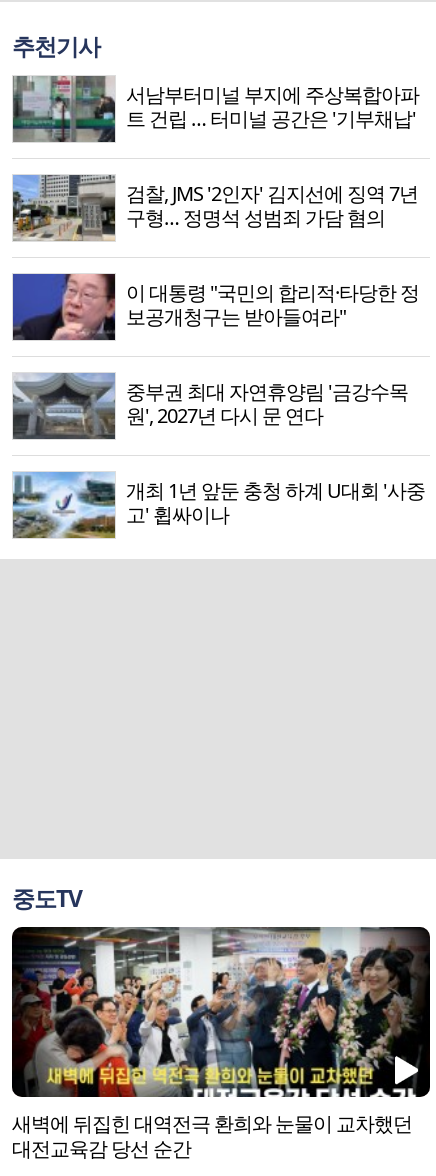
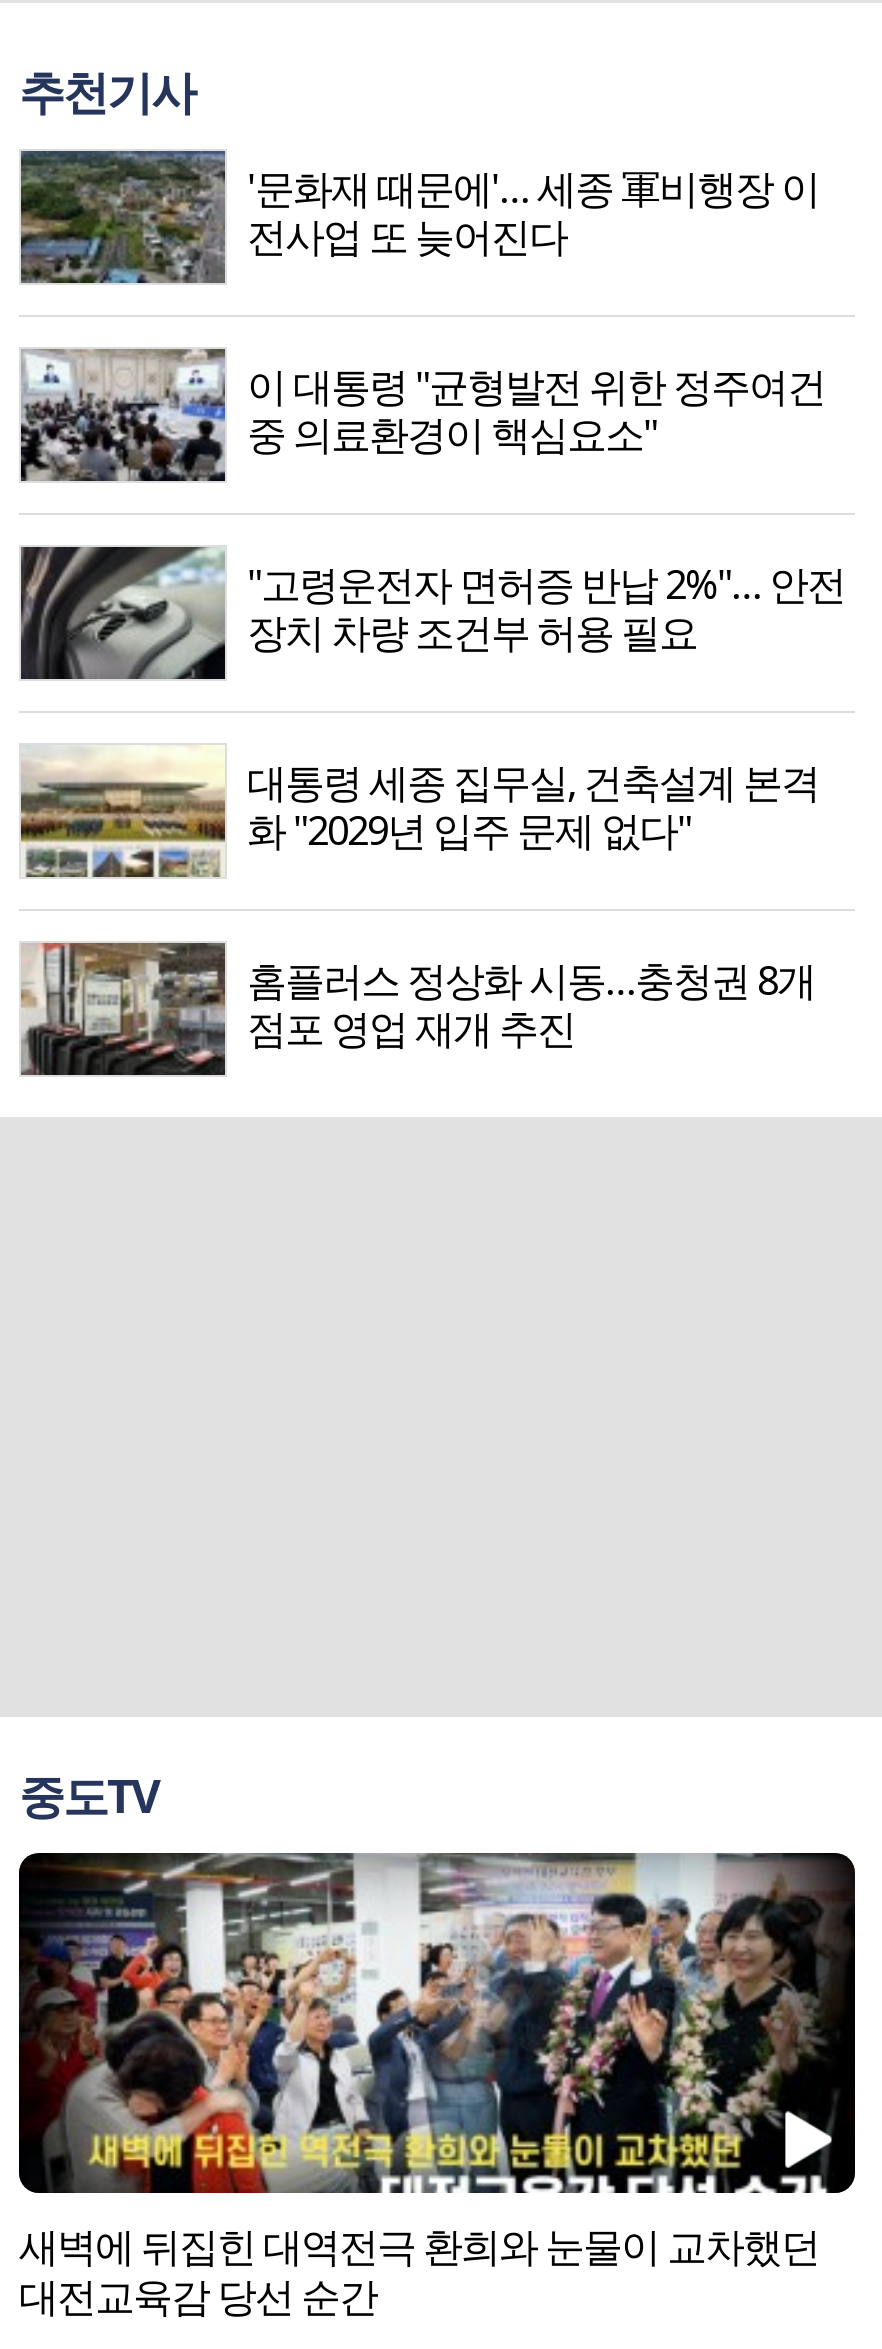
[13,76,419,143] [image] | 서남부터미널 부지에 주상복합아파 | 트 건립 … 터미널 공간은 '기부채납' -> [21,149,819,285] [image] | '문화재 때문에'… 세종 軍비행장 이 | 전사업 또 늦어진다
[13,175,418,242] [image] | 검찰, JMS '2인자' 김지선에 징역 7년 | 구형… 정명석 성범죄 가담 혐의 -> [19,349,825,483] [image] | 이 대통령 "균형발전 위한 정주여건 | 중 의료환경이 핵심요소"
[12,273,419,341] [image] | 이 대통령 "국민의 합리적·타당한 정 | 보공개청구는 받아들여라" -> [19,545,845,681] [image] | "고령운전자 면허증 반납 2%"… 안전 | 장치 차량 조건부 허용 필요
[12,372,408,439] [image] | 중부권 최대 자연휴양림 '금강수목 | 원', 2027년 다시 문 연다 -> [19,745,819,877] [image] | 대통령 세종 집무실, 건축설계 본격 | 화 "2029년 입주 문제 없다"
[13,471,425,539] [image] | 개최 1년 앞둔 충청 하계 U대회 '사중 | 고' 휩싸이나 -> [19,941,815,1077] [image] | 홈플러스 정상화 시동…충청권 8개 | 점포 영업 재개 추진

